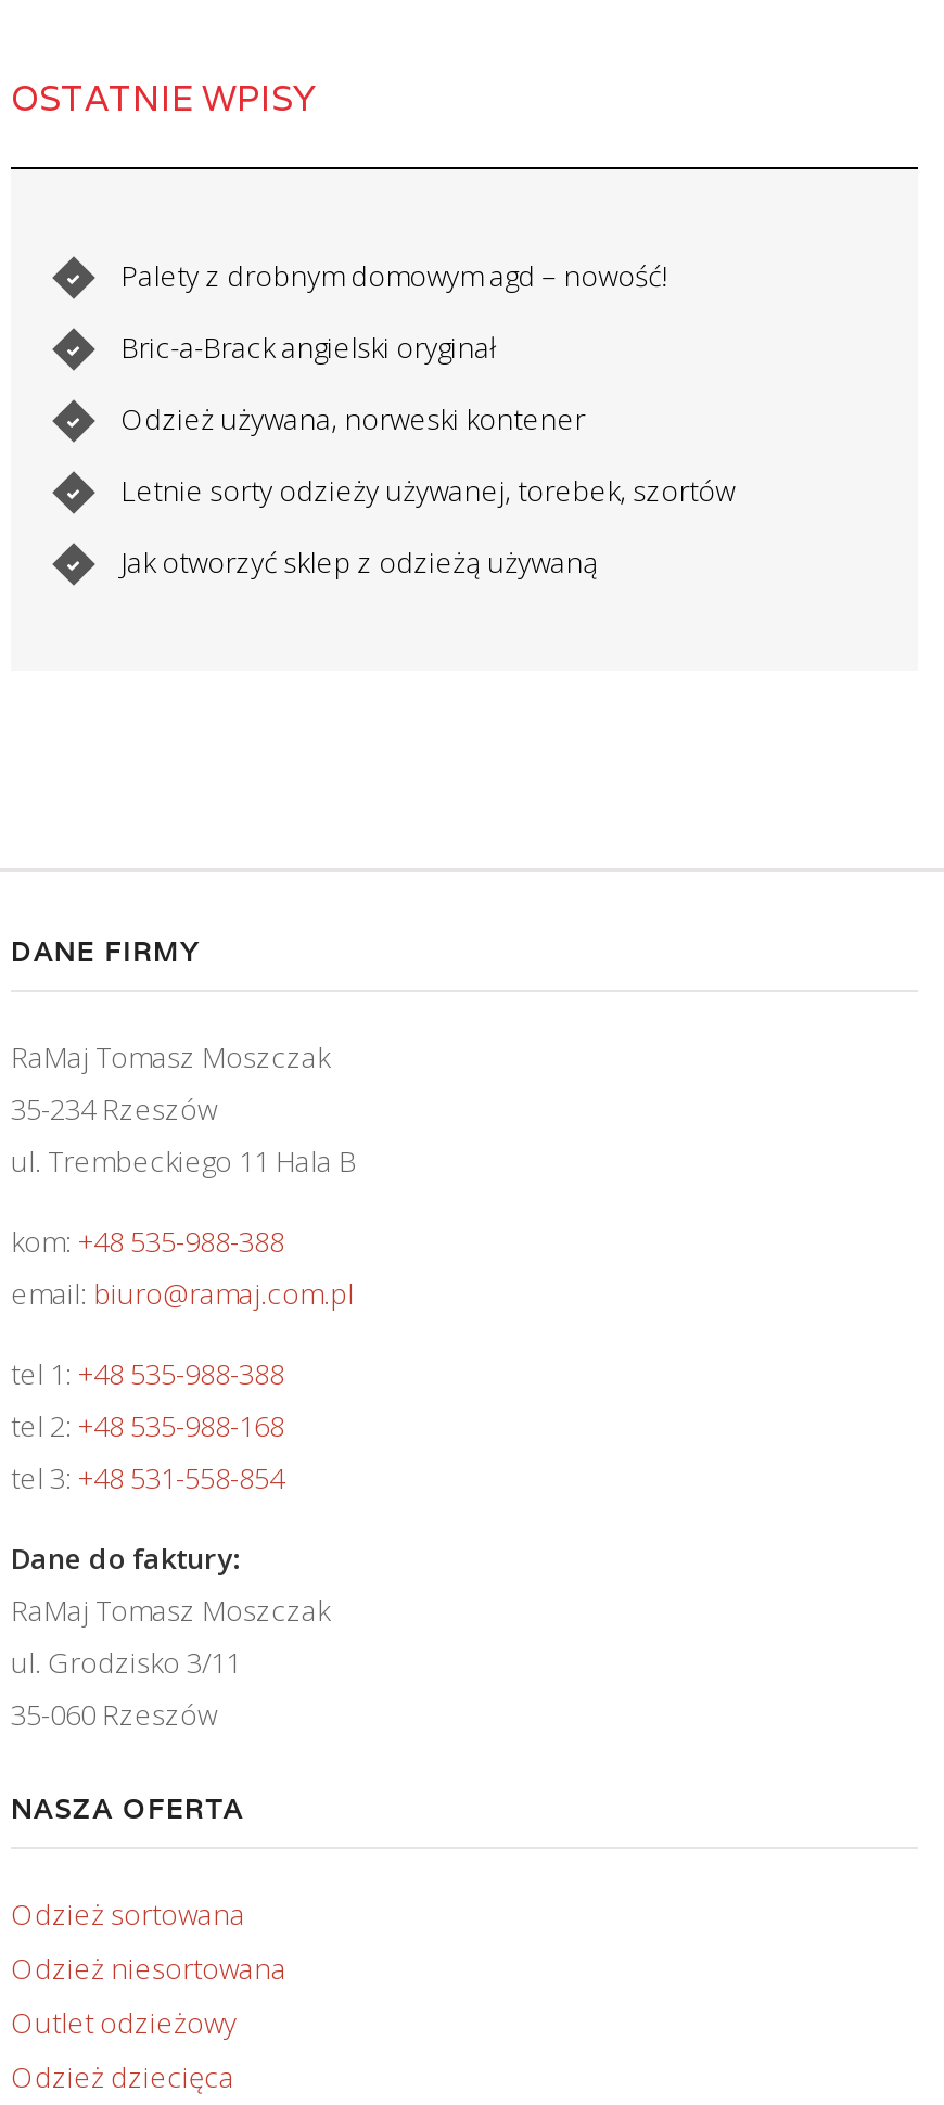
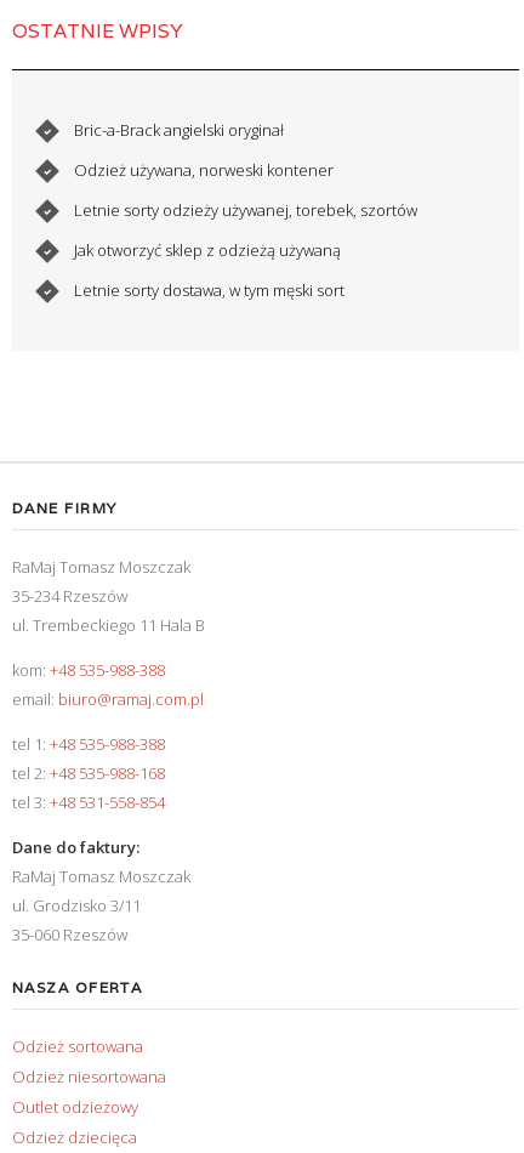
[121,256,668,295] Palety z drobnym domowym agd – nowość! -> none
moved [121,328,735,582] -> [74,119,417,261]: Bric-a-Brack angielski oryginał | Odzież używana, norweski kontener | Letnie sorty odzieży używanej, torebek, szortów | Jak otworzyć sklep z odzieżą używaną
none -> [74,279,344,301] Letnie sorty dostawa, w tym męski sort

